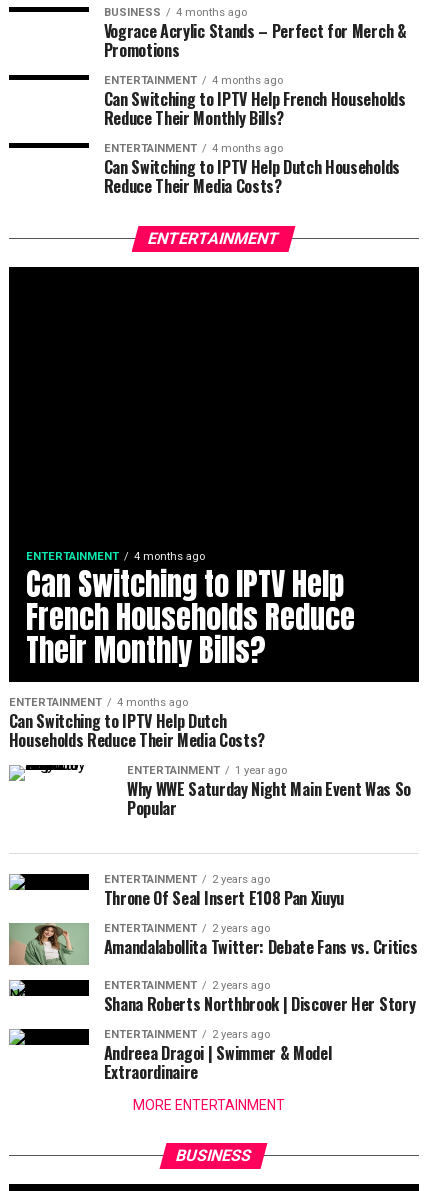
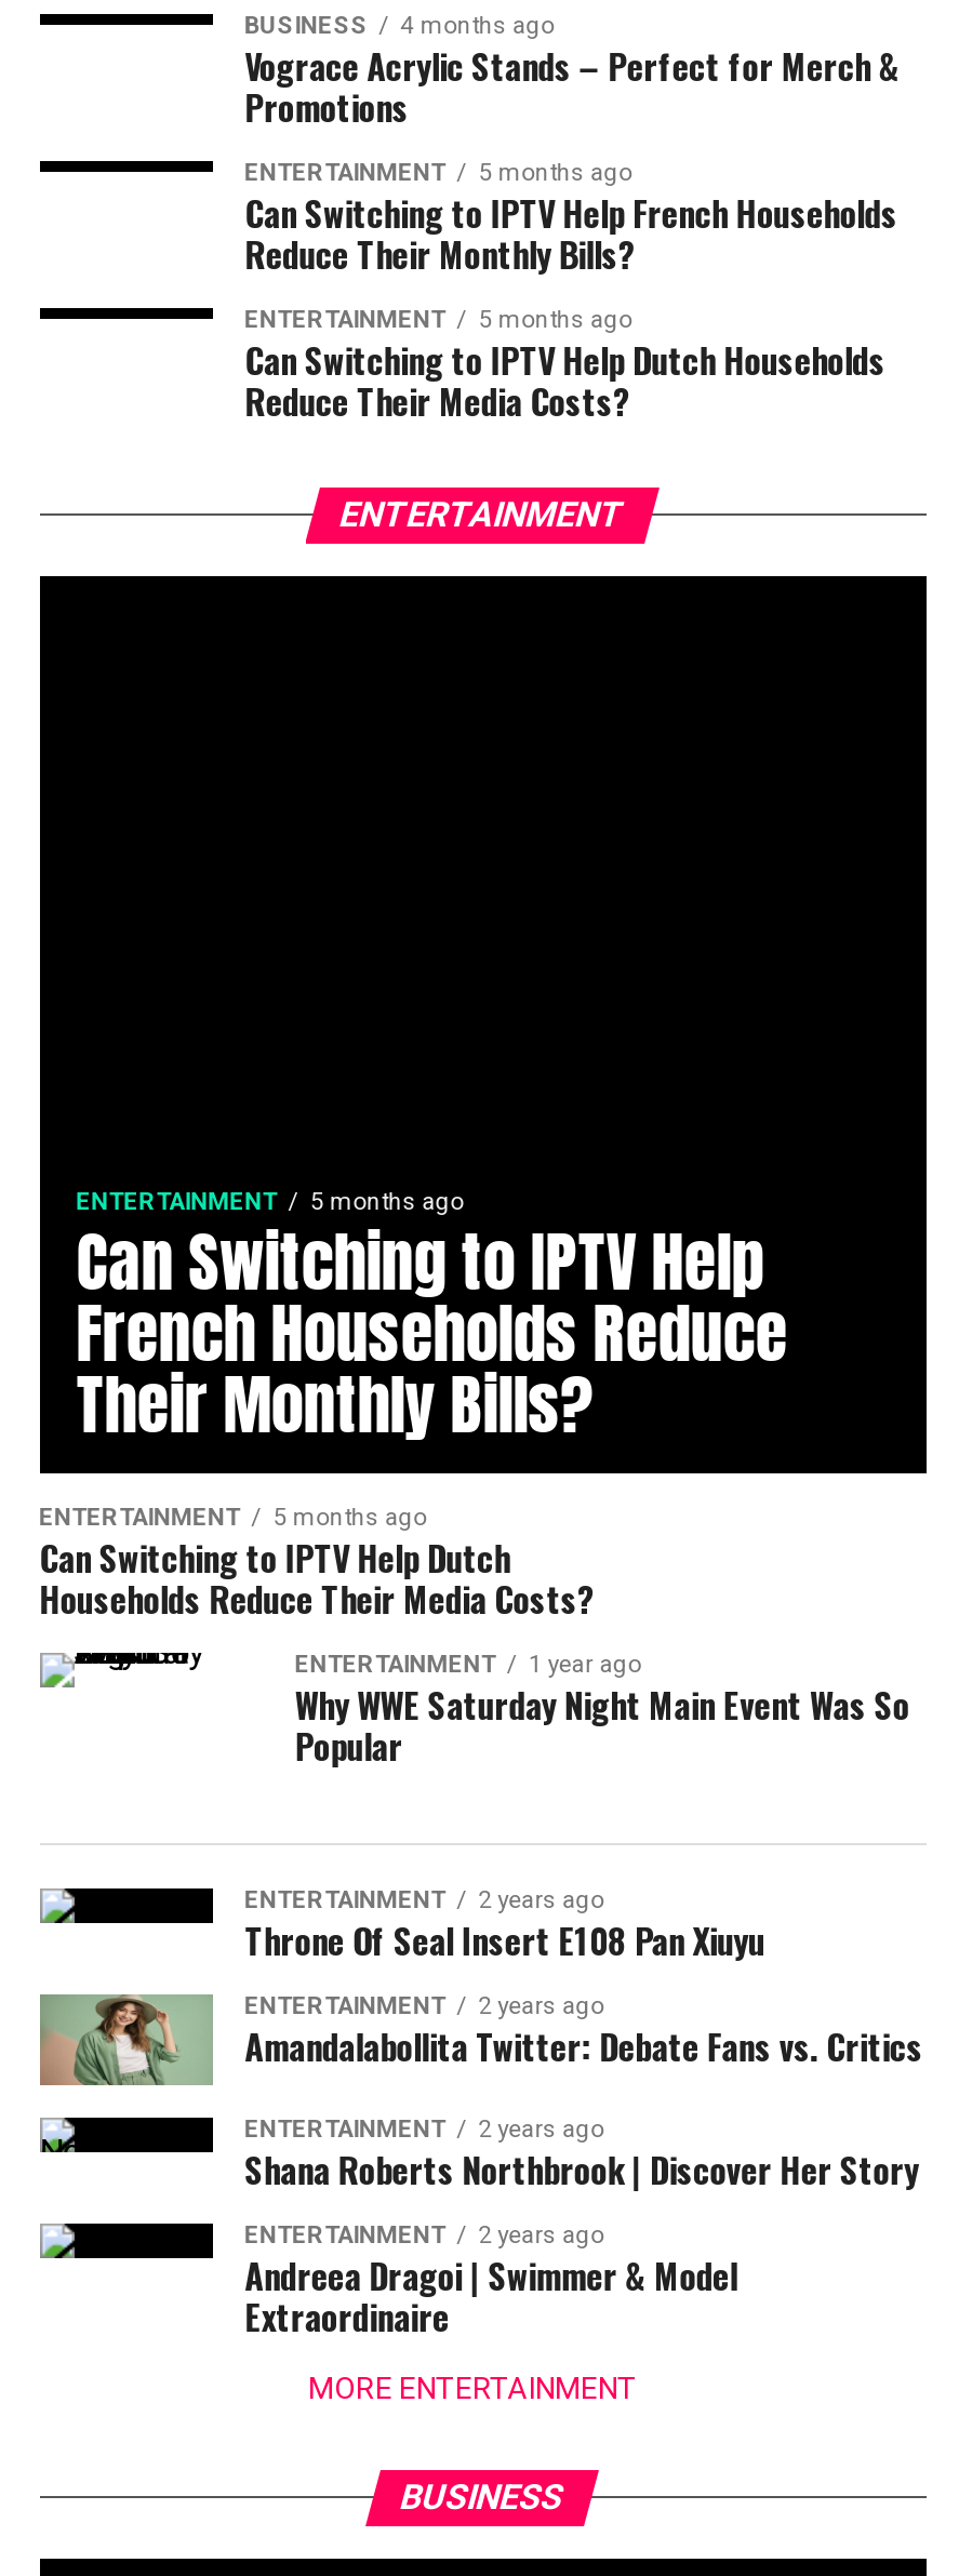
[104,74,283,87] ENTERTAINMENT 4 months ago -> [245,159,632,187] ENTERTAINMENT 5 months ago
[104,142,283,155] ENTERTAINMENT 4 months ago -> [245,306,632,334] ENTERTAINMENT 5 months ago
[26,550,205,563] ENTERTAINMENT 4 months ago -> [76,1188,463,1216] ENTERTAINMENT 5 months ago
[9,696,188,709] ENTERTAINMENT 4 months ago -> [39,1504,426,1532] ENTERTAINMENT 5 months ago

